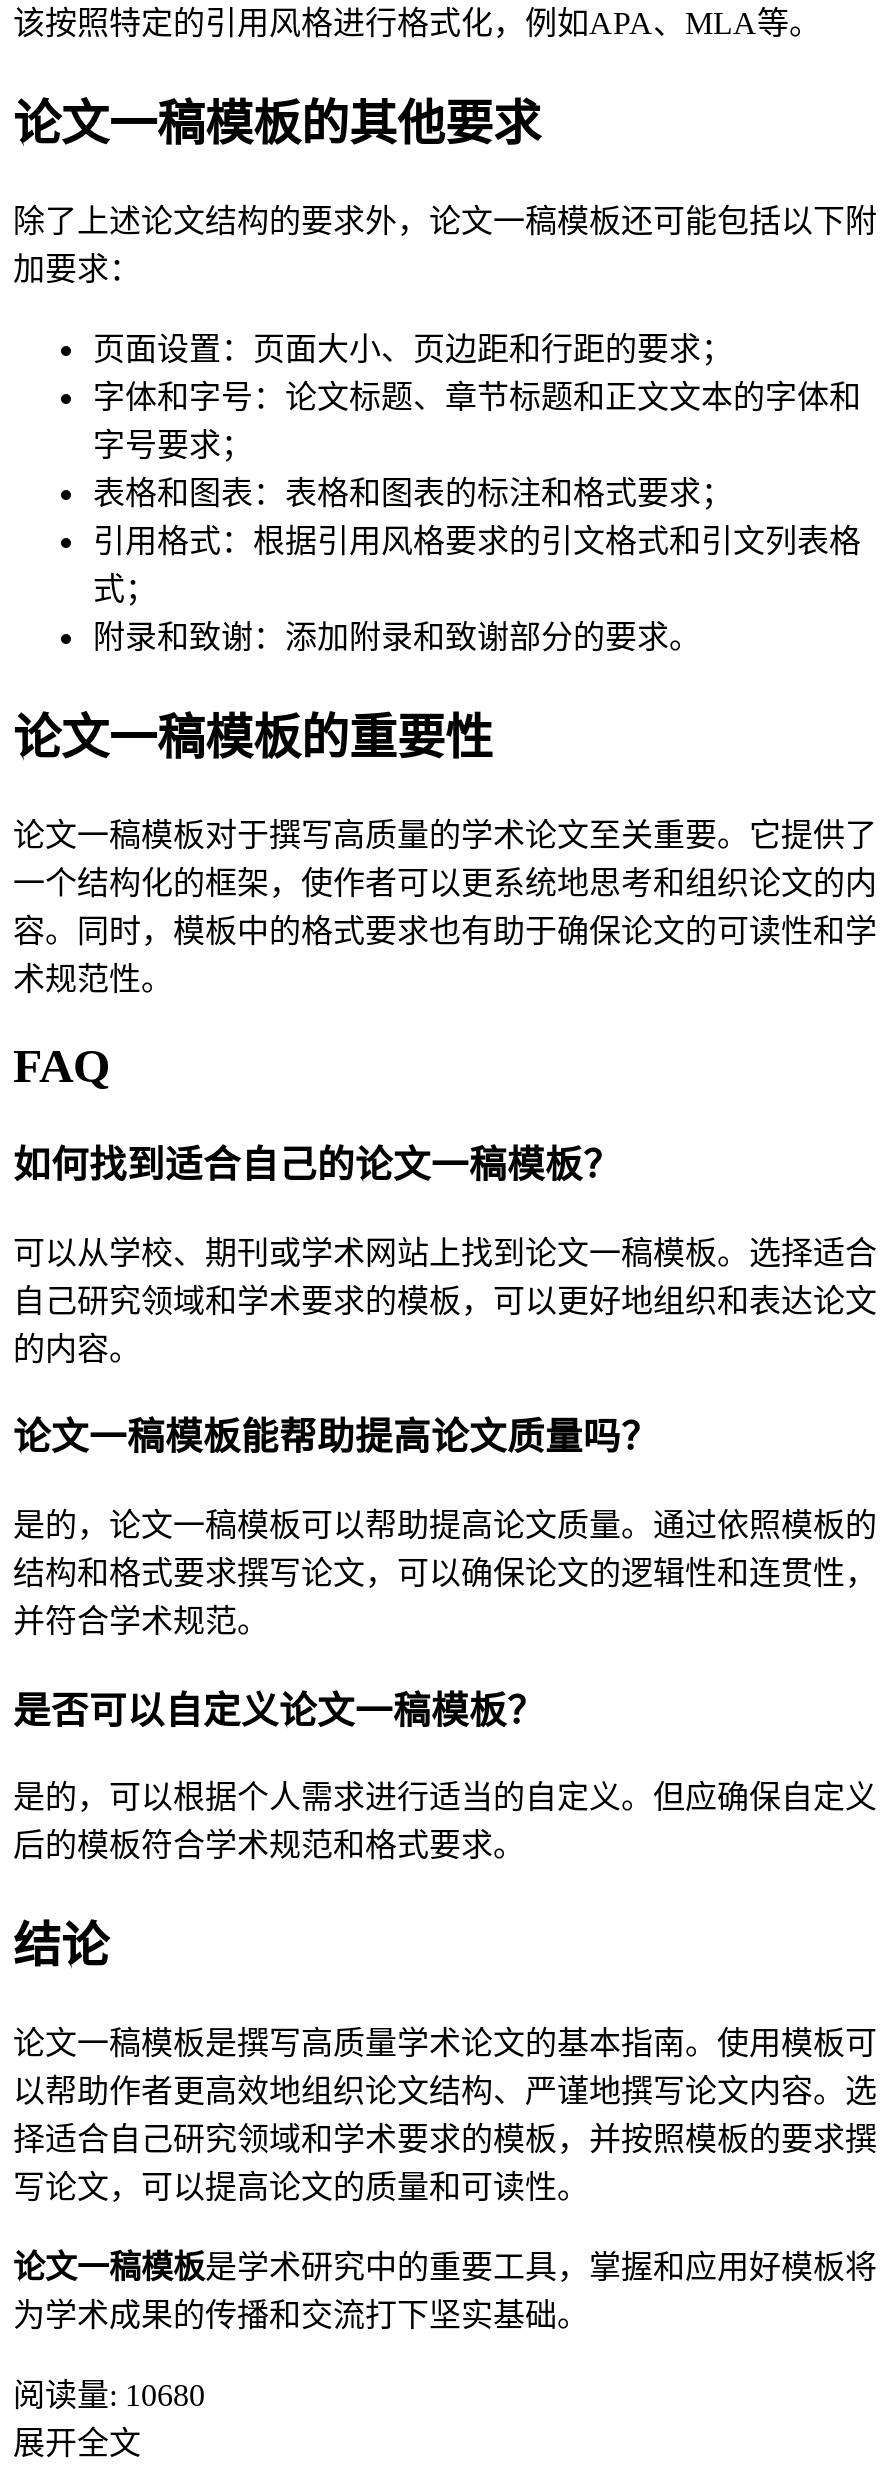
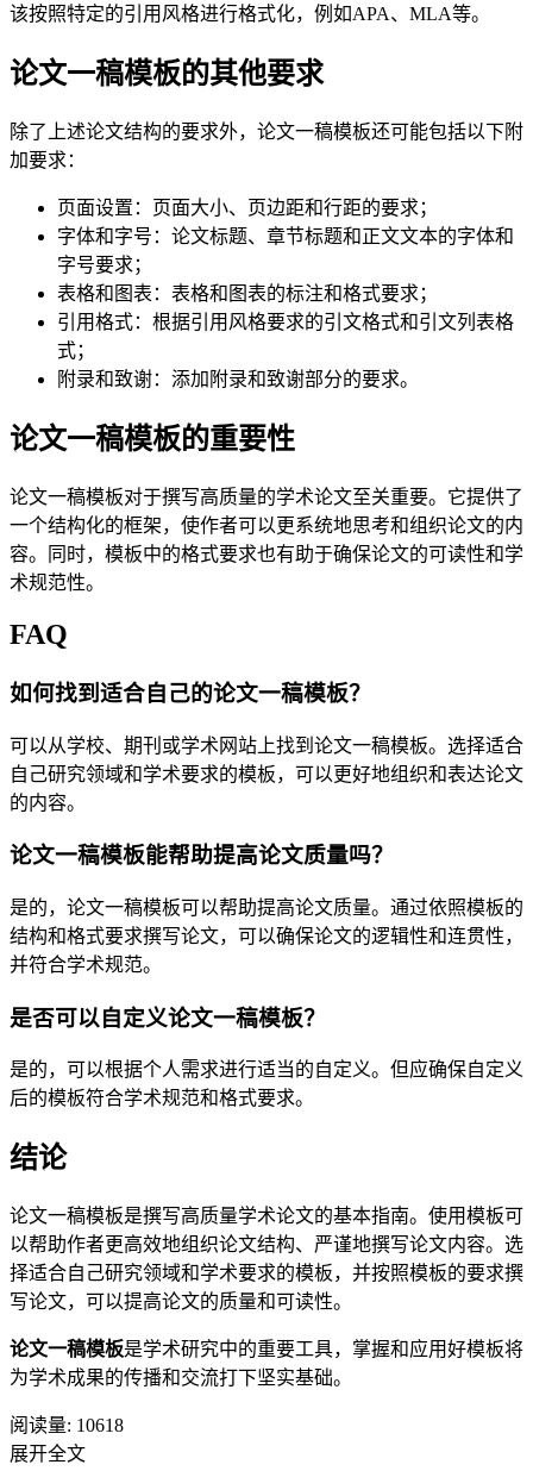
[13,2379,205,2413] 阅读量: 10680 -> [10,1415,124,1436] 阅读量: 10618

